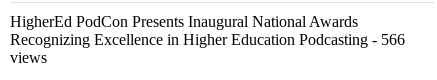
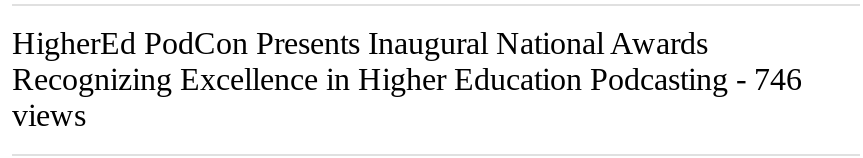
[10,31,405,48] Recognizing Excellence in Higher Education Podcasting - 566 -> [12,62,802,96] Recognizing Excellence in Higher Education Podcasting - 746

